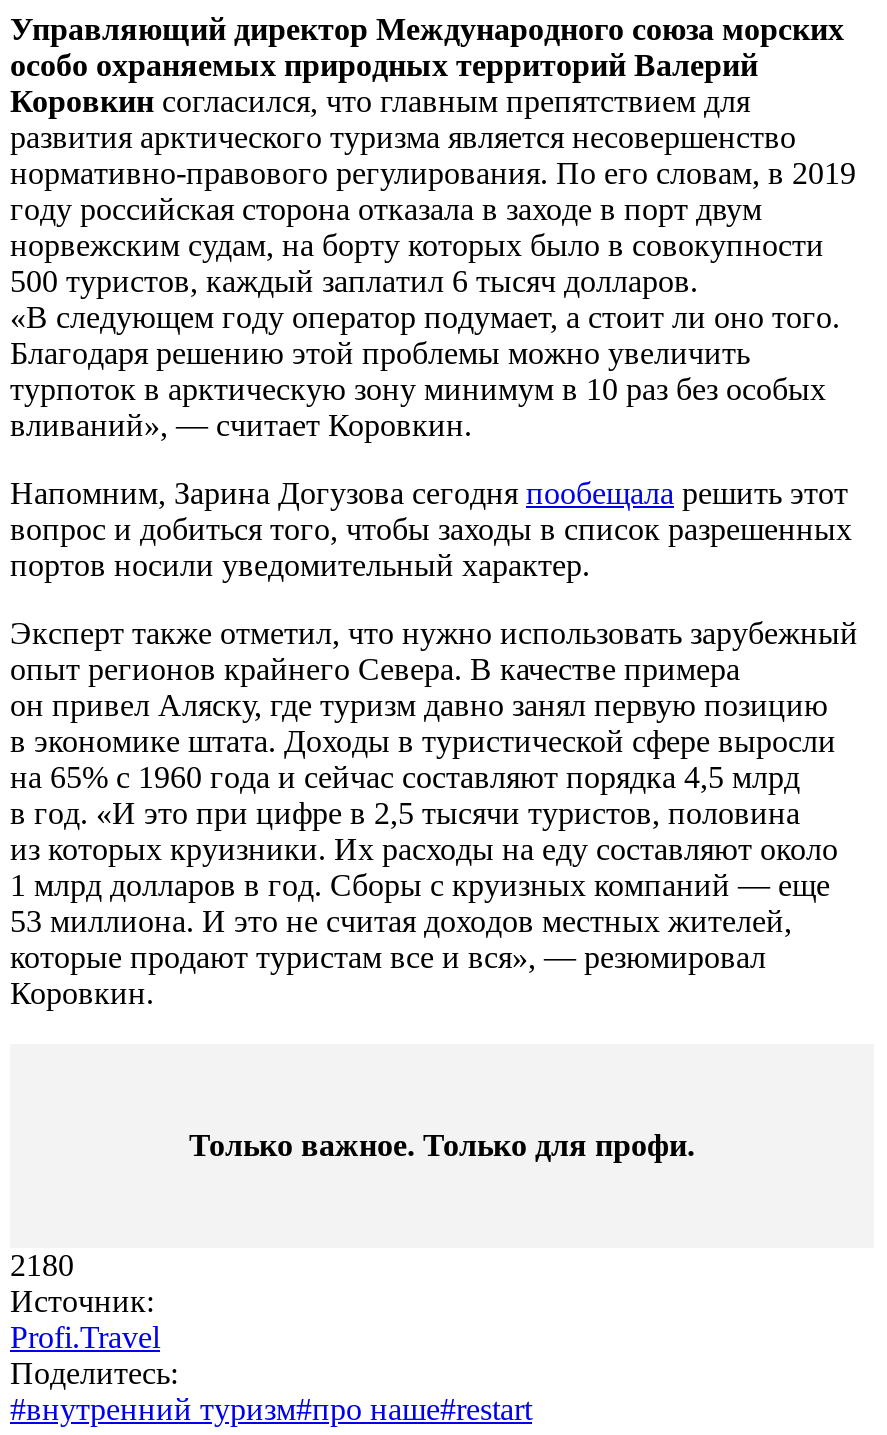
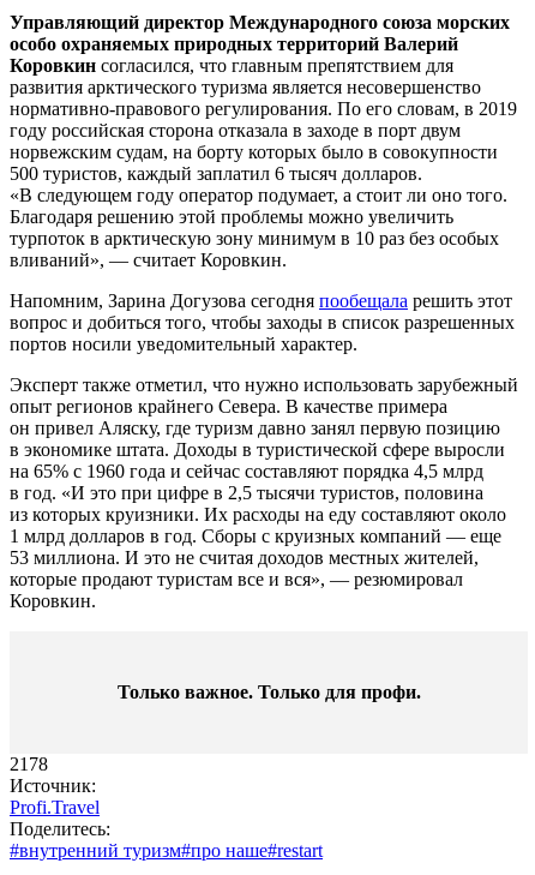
[10,1247,74,1281] 2180 -> [10,753,48,774] 2178

